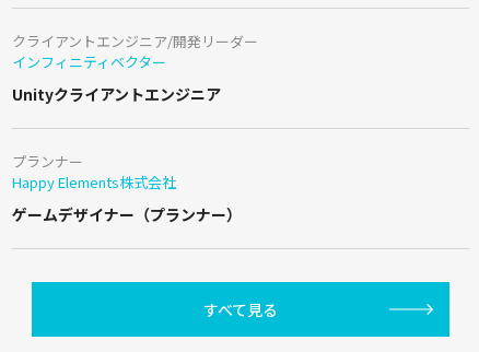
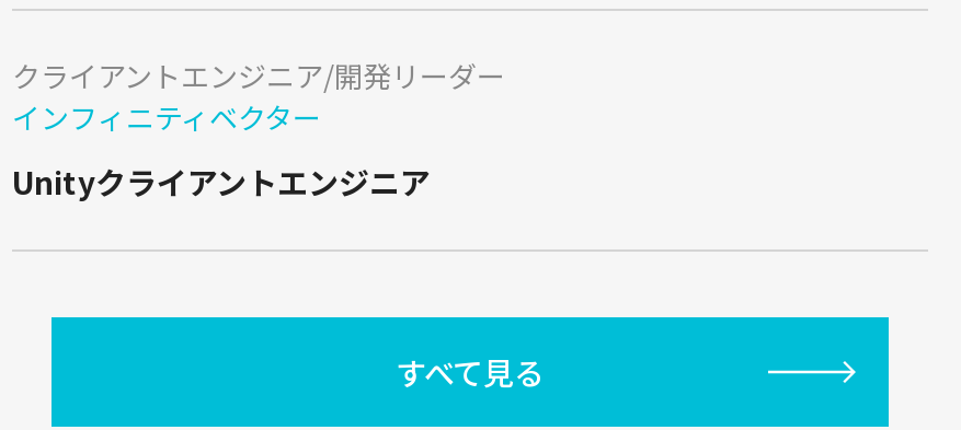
[12,151,242,226] プランナー | Happy Elements株式会社 | ゲームデザイナー（プランナー） -> none

